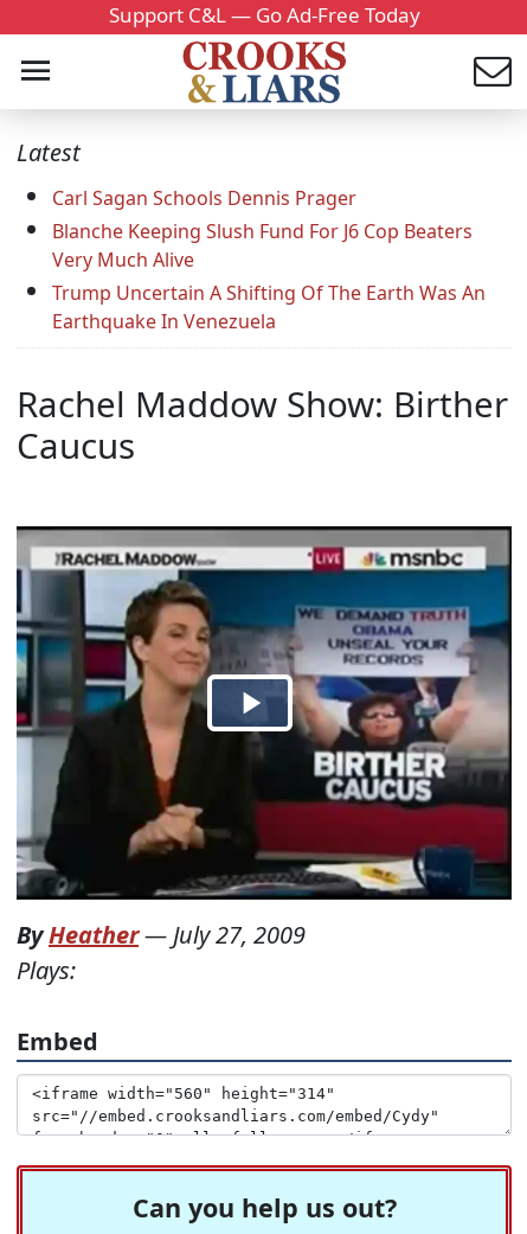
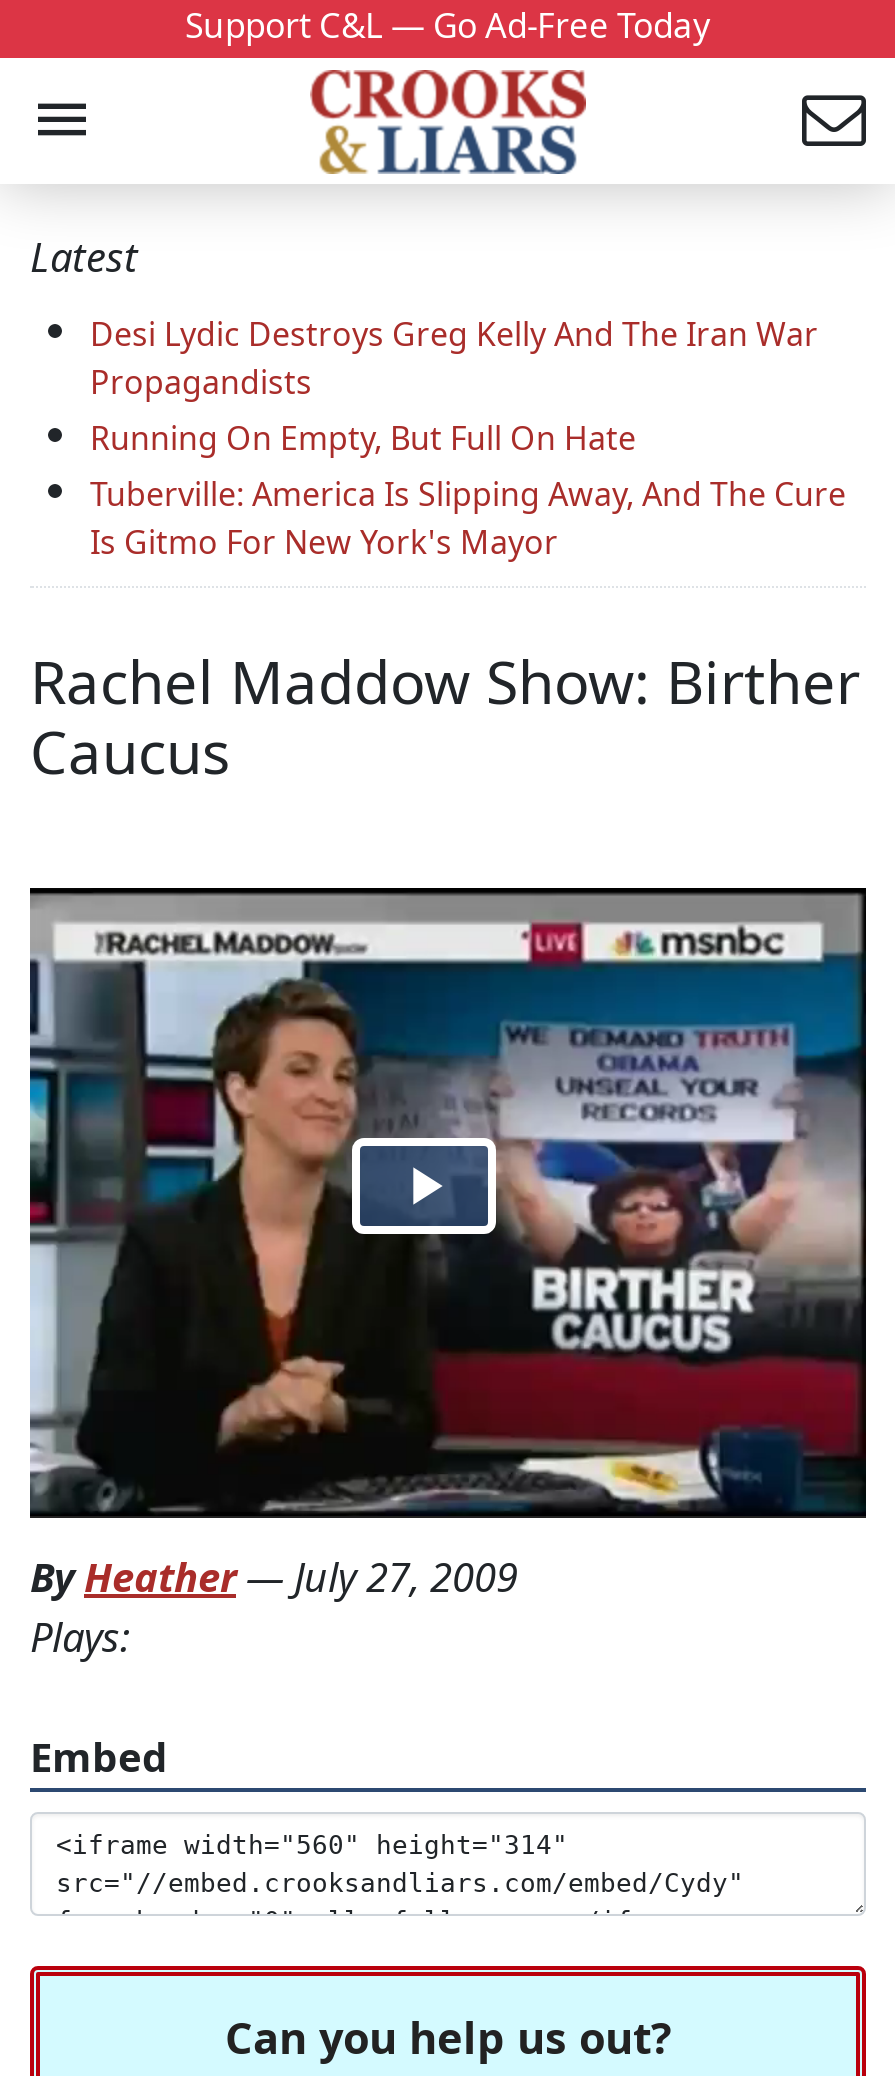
[52,185,486,335] Carl Sagan Schools Dennis Prager | Blanche Keeping Slush Fund For J6 Cop Beaters | Very Much Alive | Trump Uncertain A Shifting Of The Earth Was An | Earthquake In Venezuela -> [90,313,846,565] Desi Lydic Destroys Greg Kelly And The Iran War | Propagandists | Running On Empty, But Full On Hate | Tuberville: America Is Slipping Away, And The Cure | Is Gitmo For New York's Mayor

